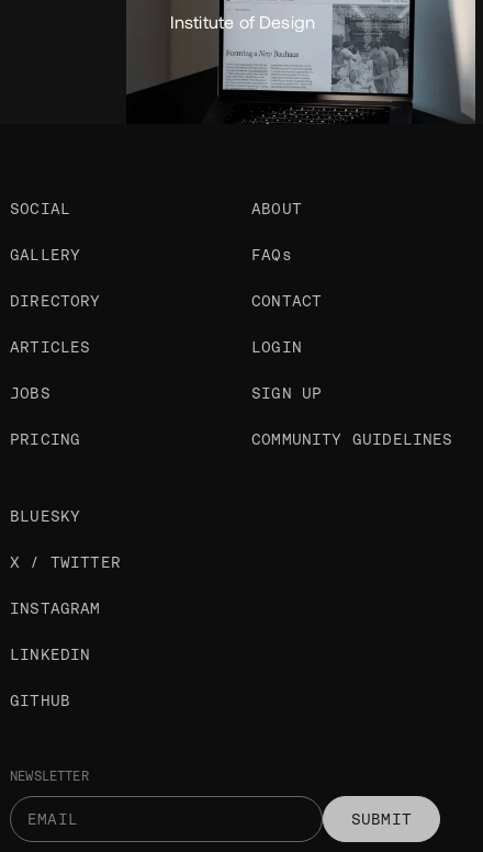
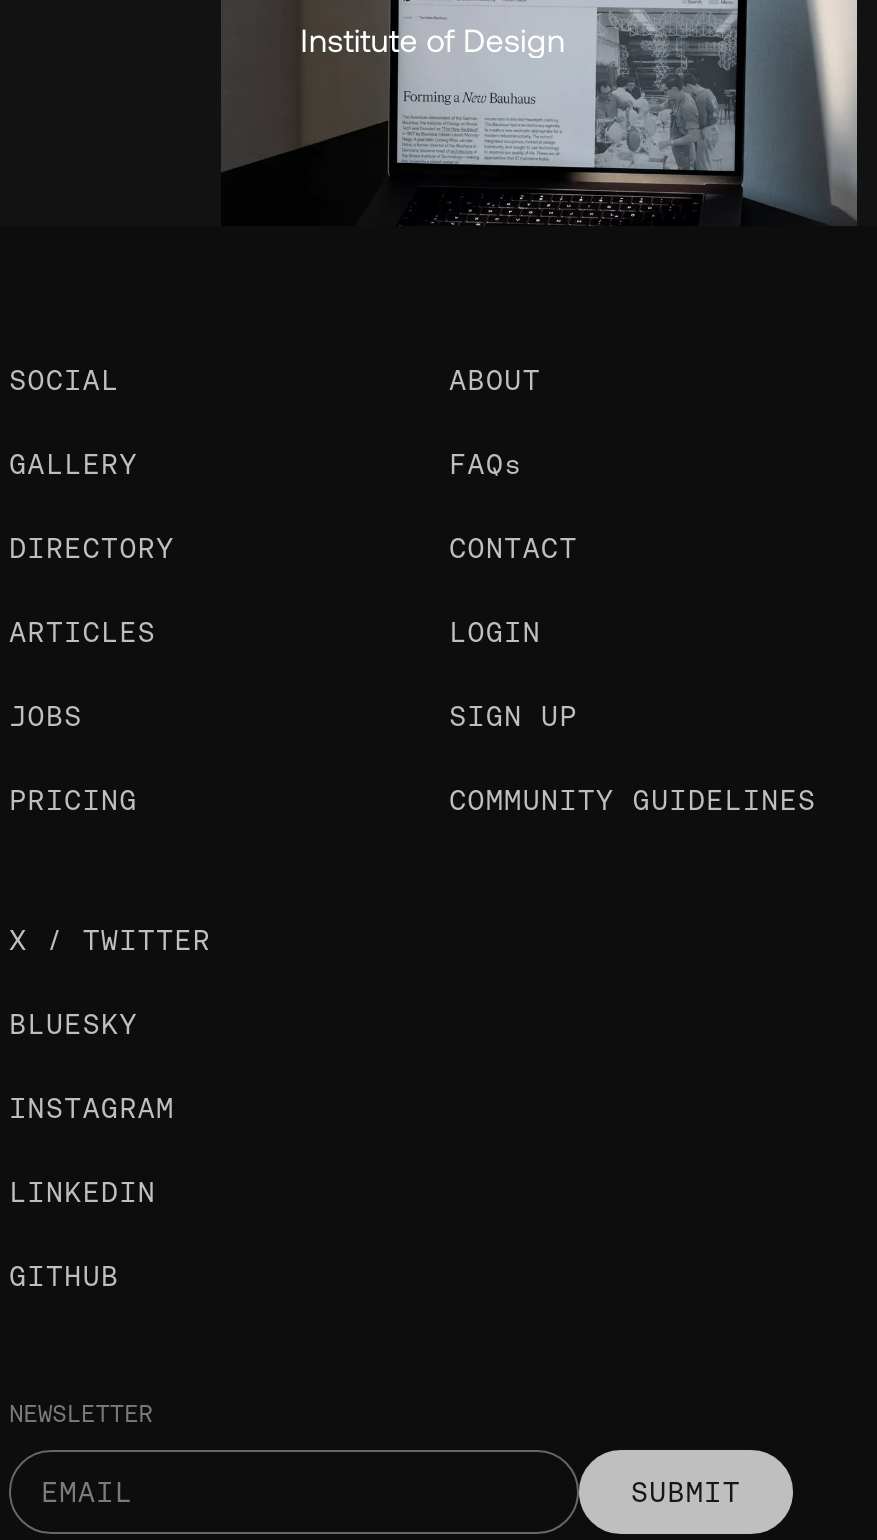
moved [10,507,80,525] -> [9,1008,138,1040]: BLUESKY
moved [10,553,121,571] -> [9,924,211,956]: X / TWITTER

